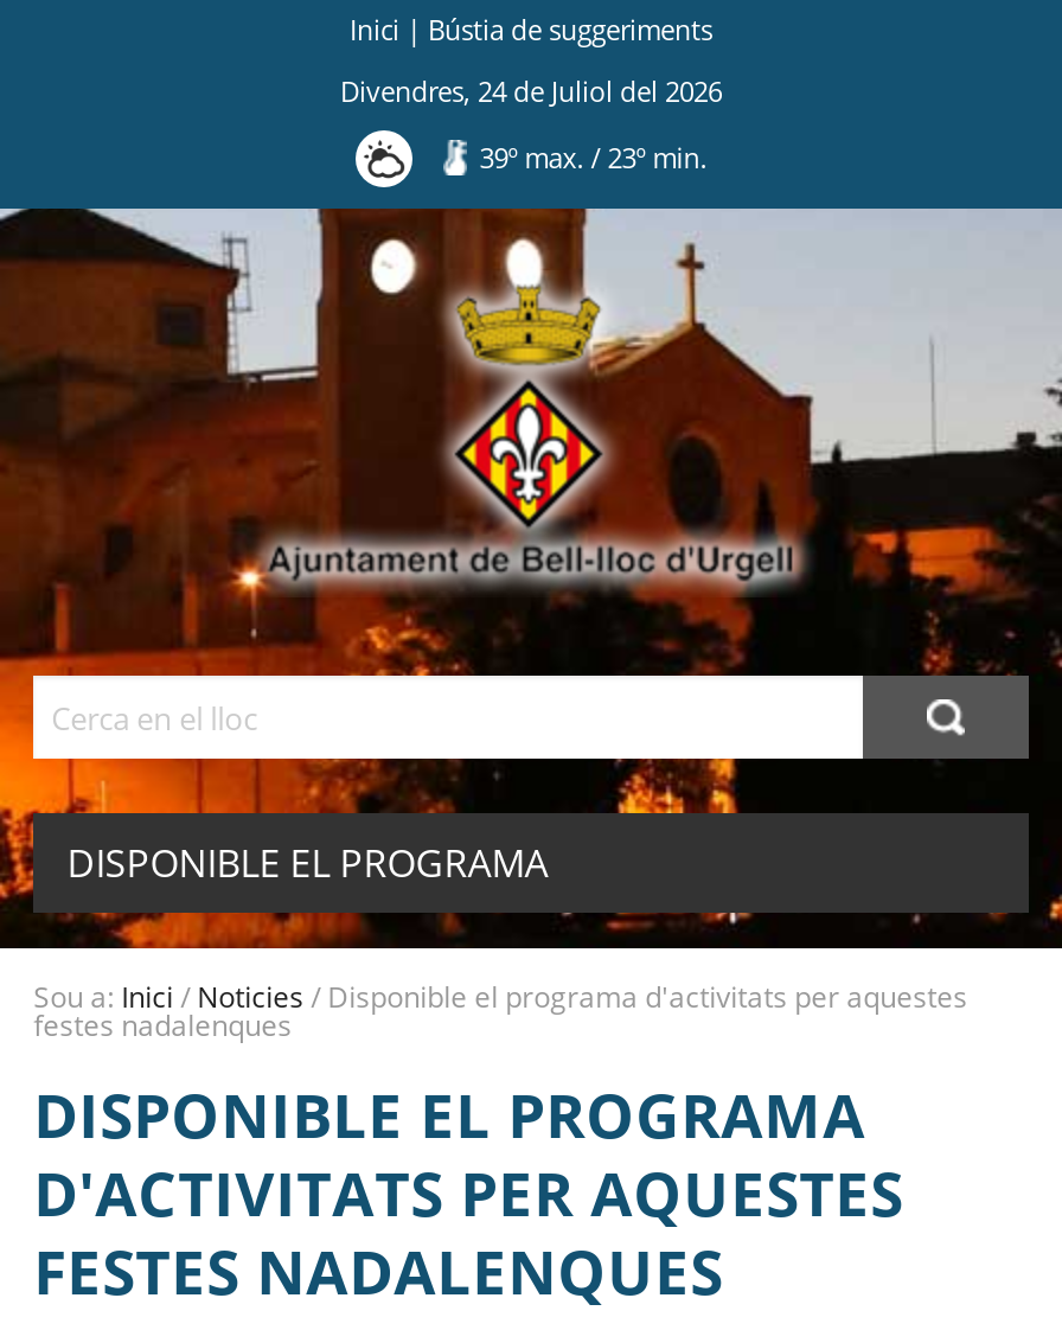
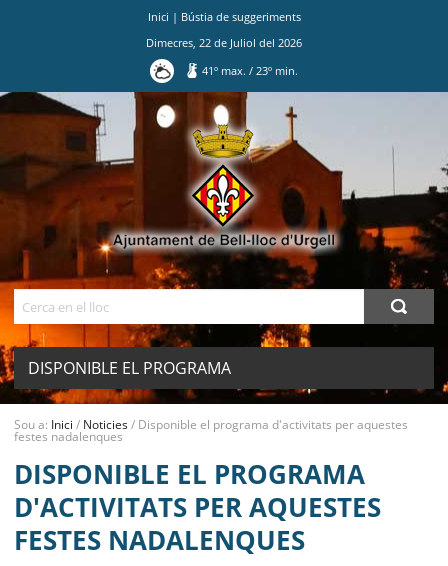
[340,72,722,108] Divendres, 24 de Juliol del 2026 -> [146,34,302,49] Dimecres, 22 de Juliol del 2026
[480,140,707,175] 39º max. / 23º min. -> [202,63,298,78] 41º max. / 23º min.

